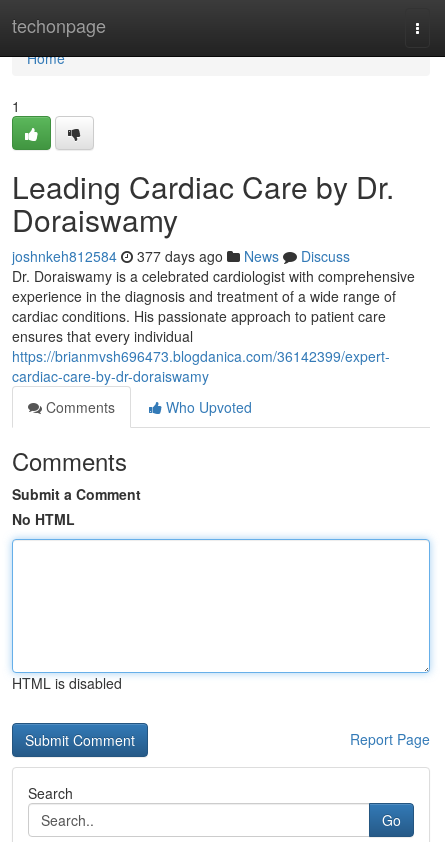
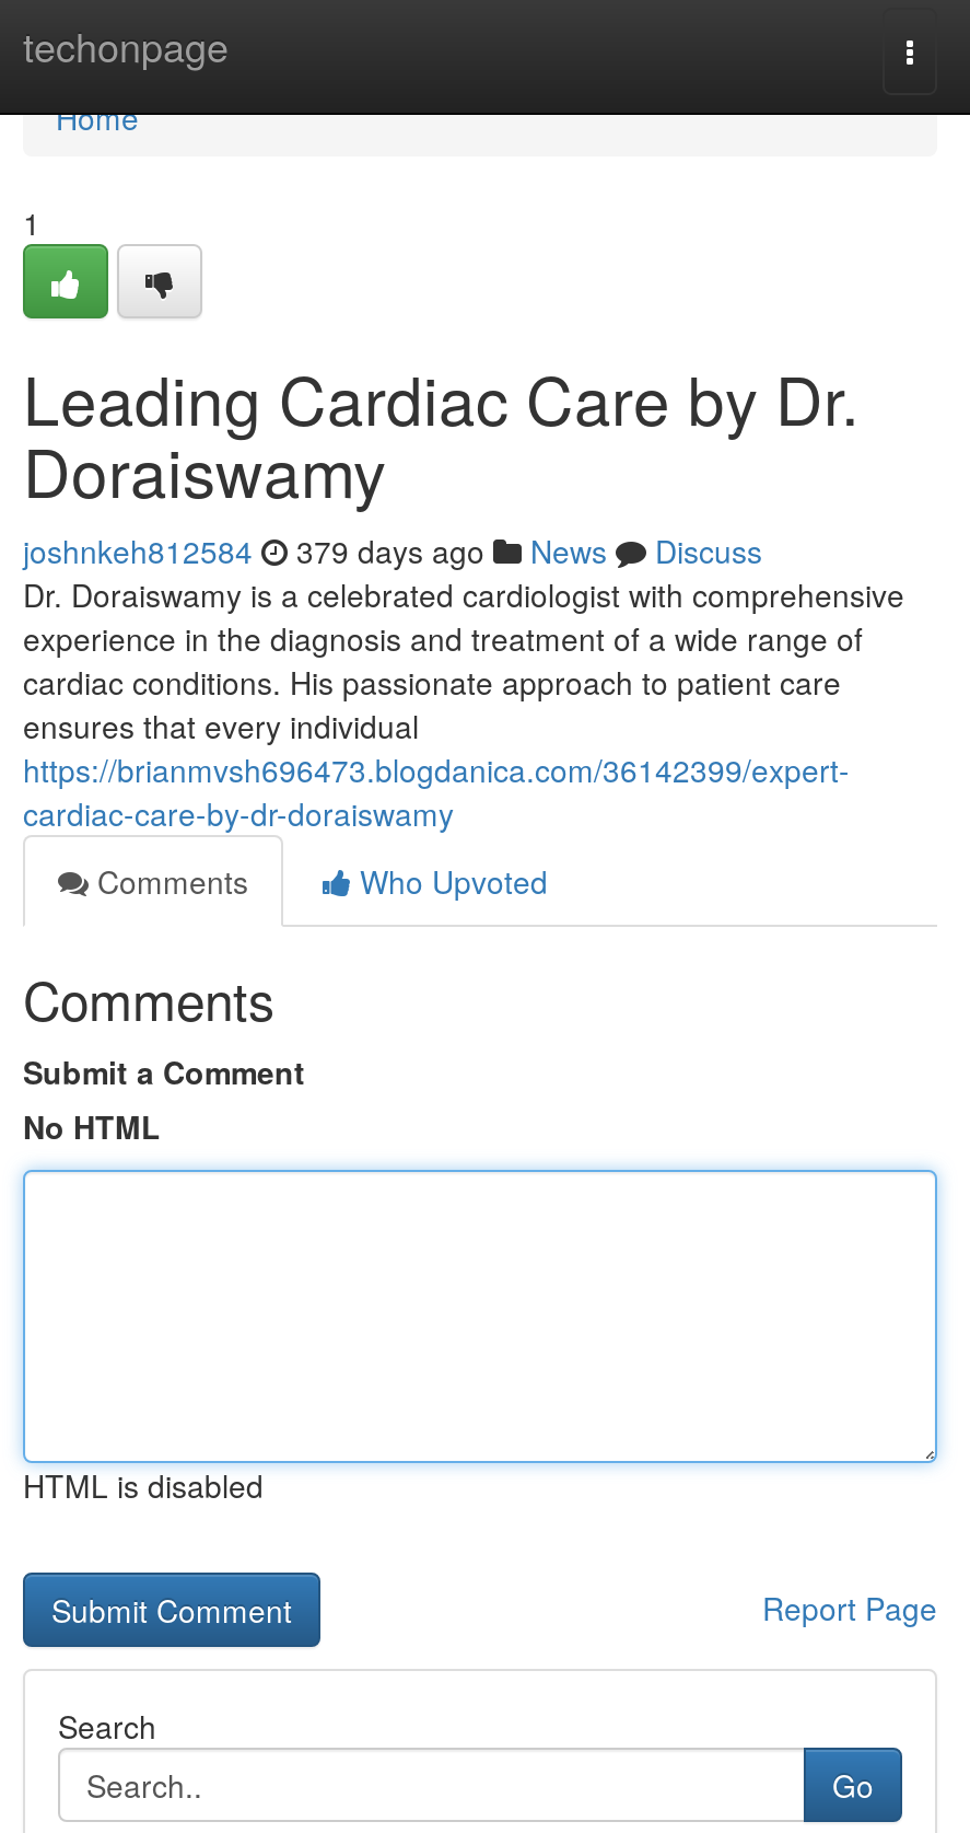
[12,246,350,266] joshnkeh812584 377 days ago News Discuss -> [23,529,762,572] joshnkeh812584 379 days ago News Discuss

